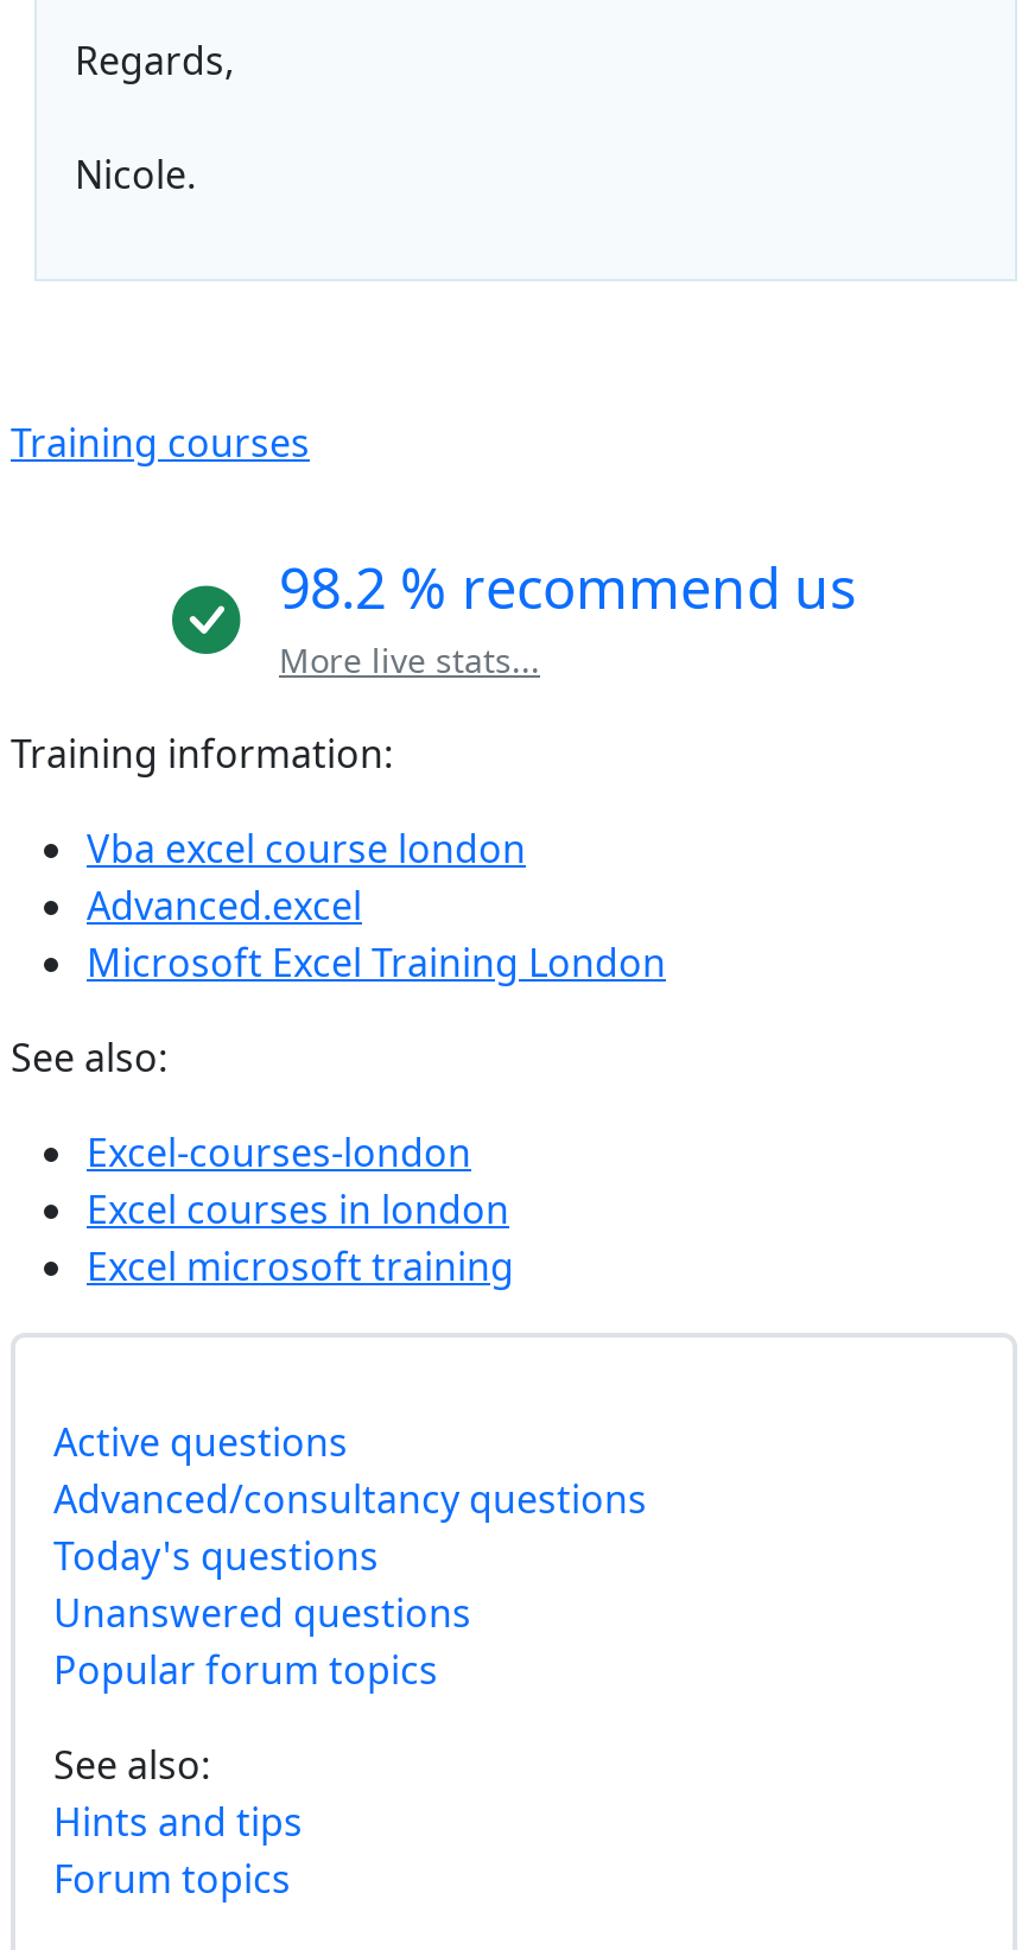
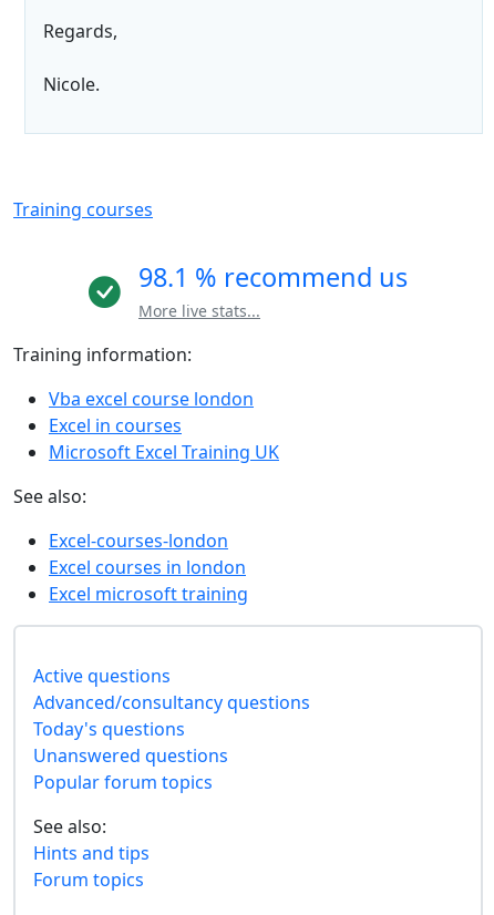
[279,550,856,625] 98.2 % recommend us -> [138,259,408,295] 98.1 % recommend us
[87,879,666,989] Advanced.excel | Microsoft Excel Training London -> [49,413,279,464] Excel in courses | Microsoft Excel Training UK

